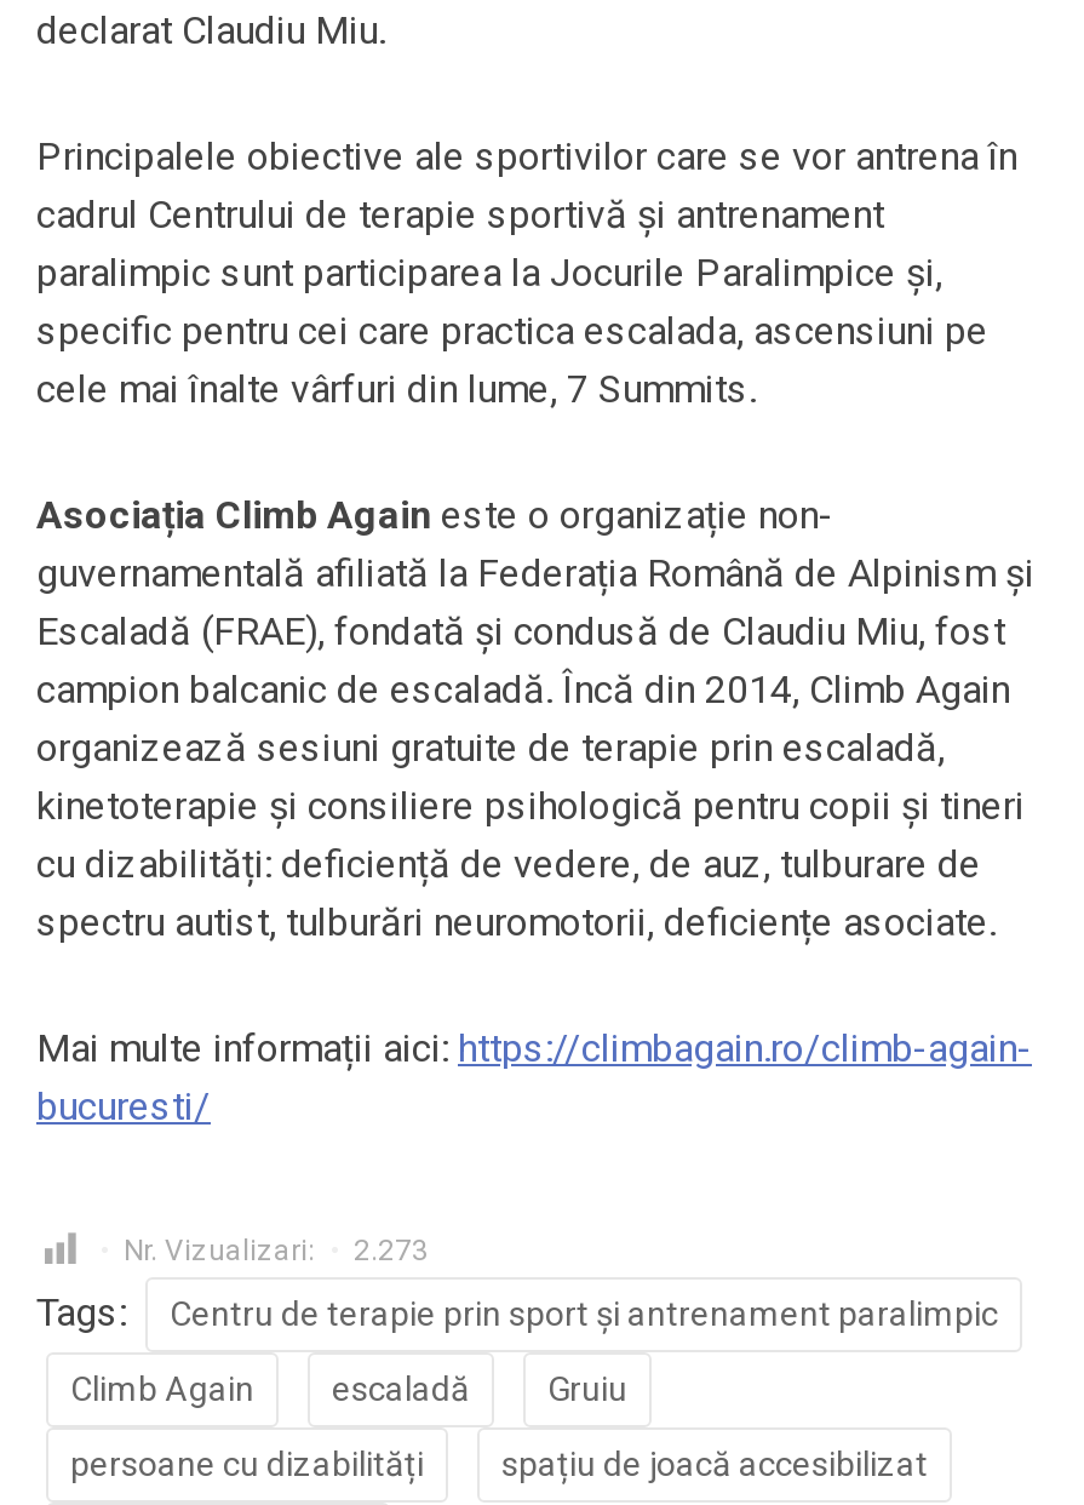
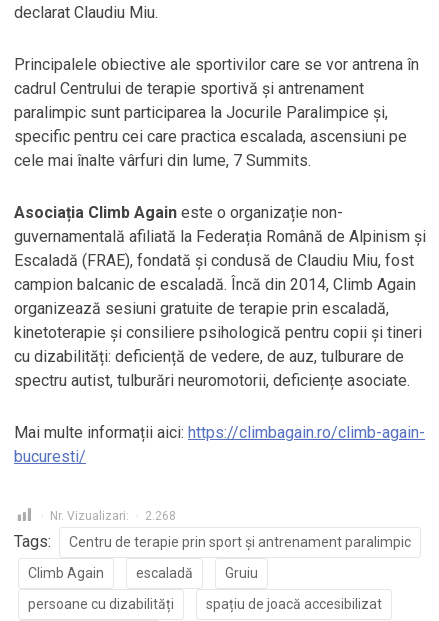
[124,1234,429,1268] Nr. Vizualizari: 2.273 -> [50,509,176,523] Nr. Vizualizari: 2.268

